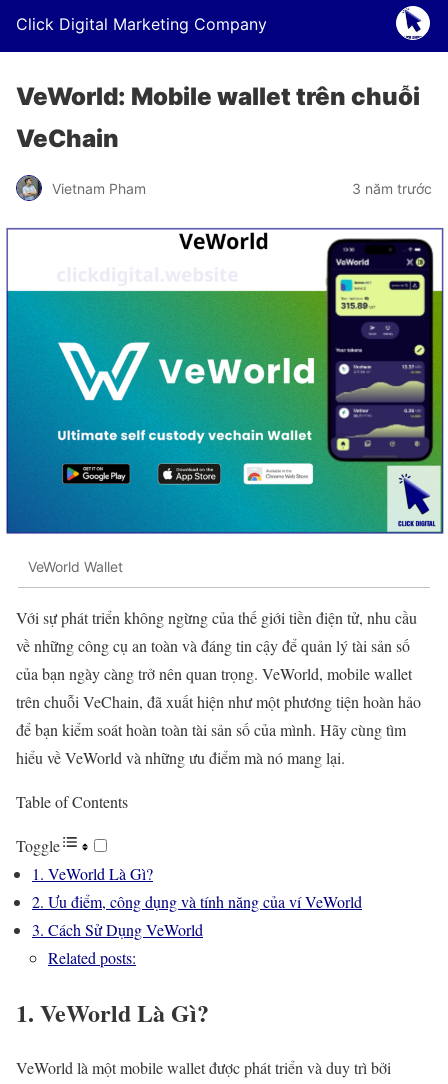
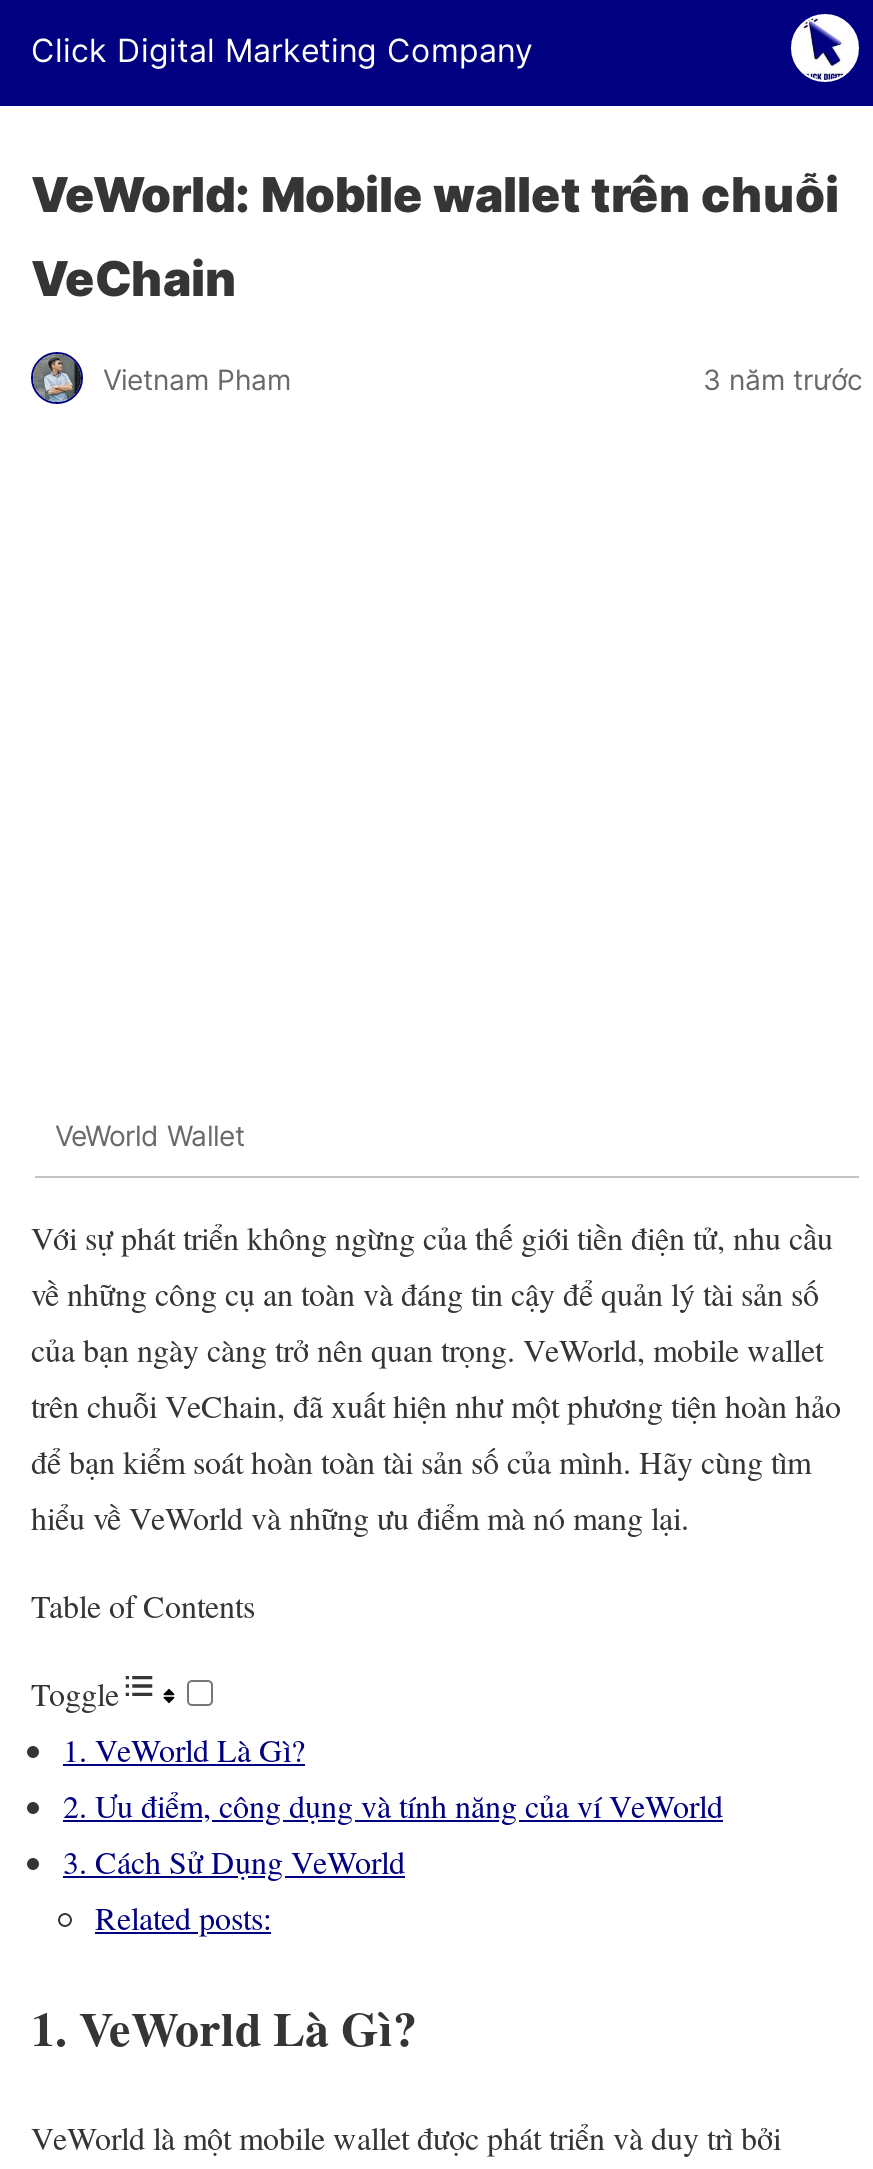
[5,227,444,535] [image] -> none

